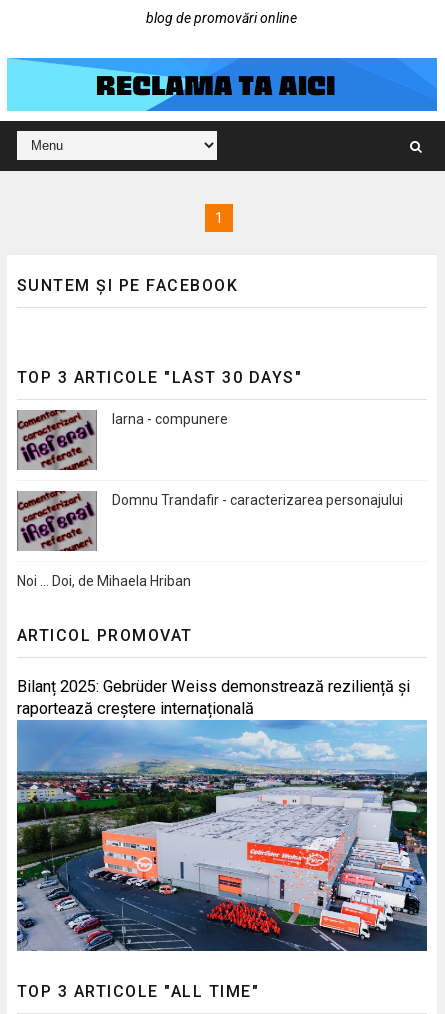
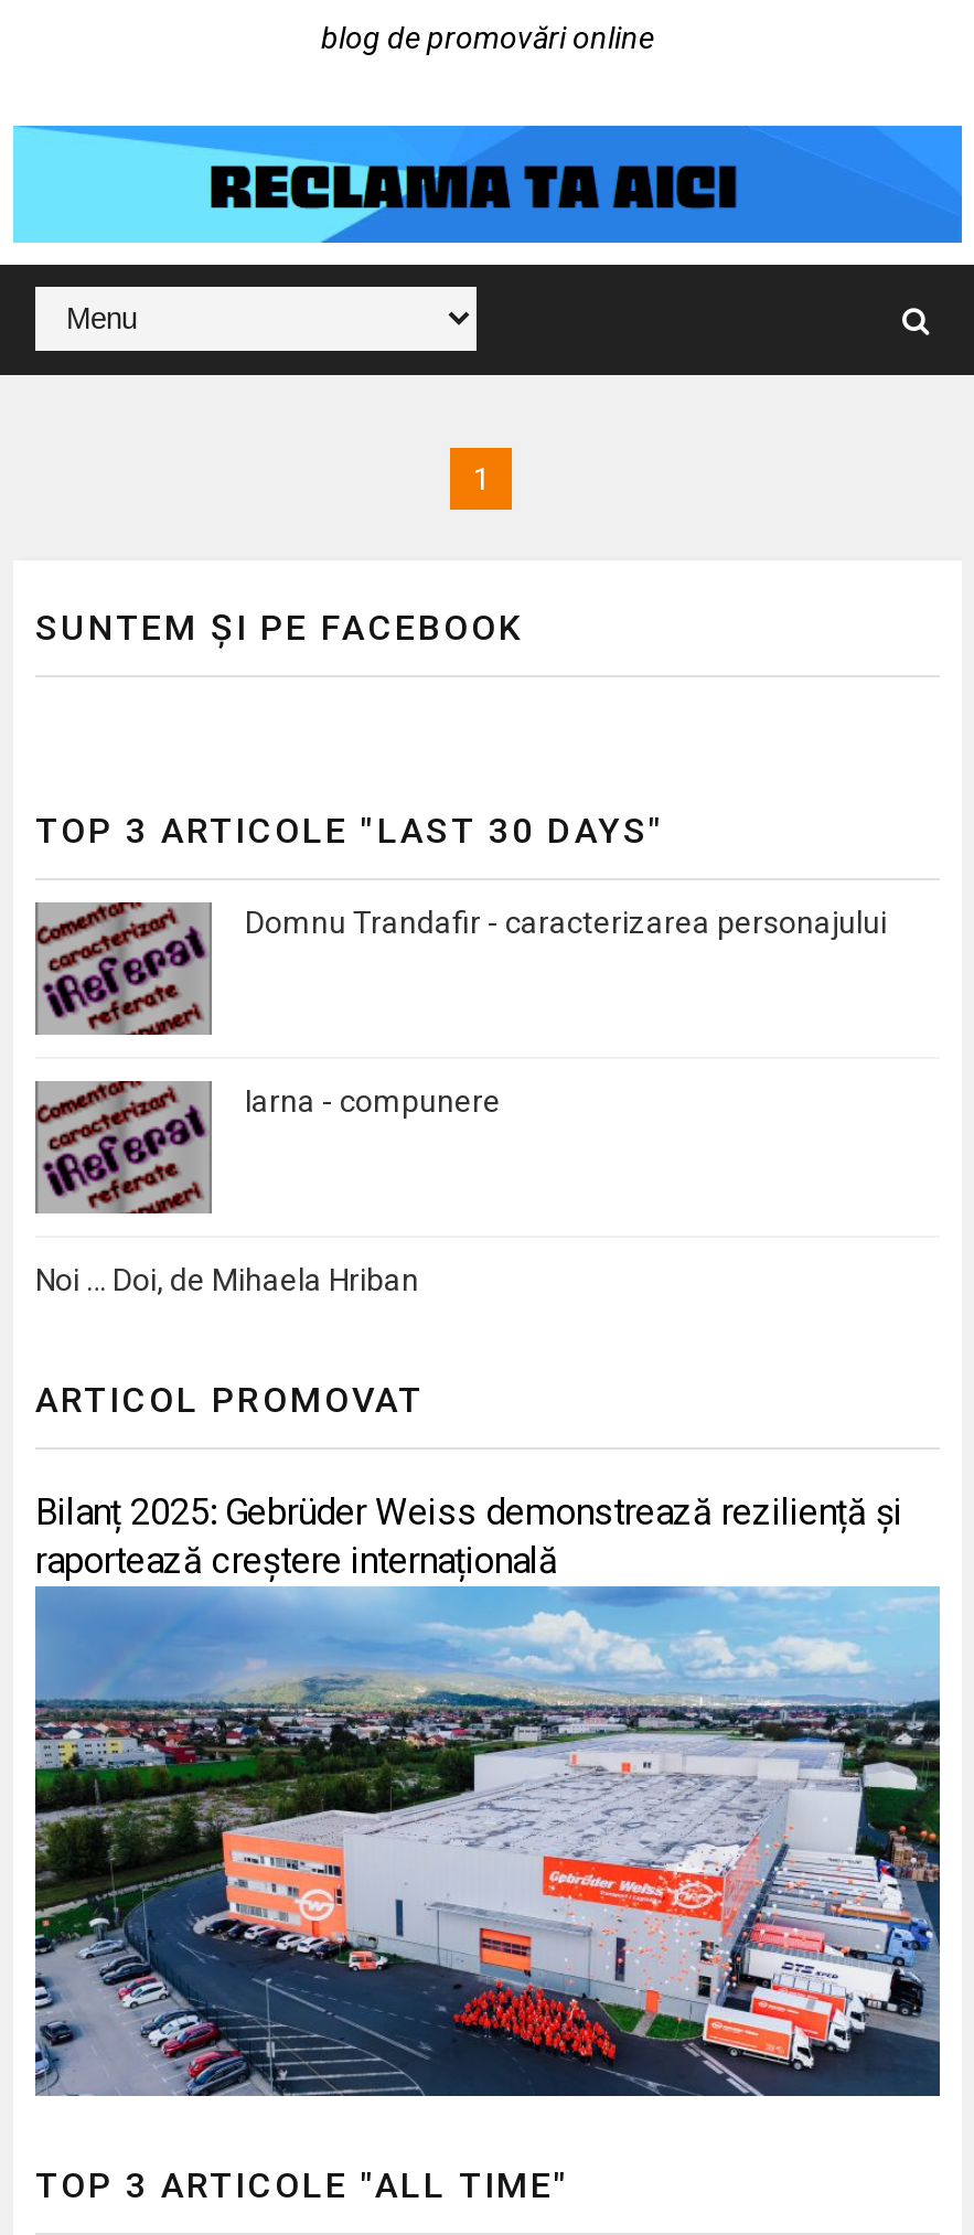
moved [18,409,228,471] -> [38,1079,501,1216]: [image] | Iarna - compunere
moved [112,492,403,508] -> [245,905,887,940]: Domnu Trandafir - caracterizarea personajului

